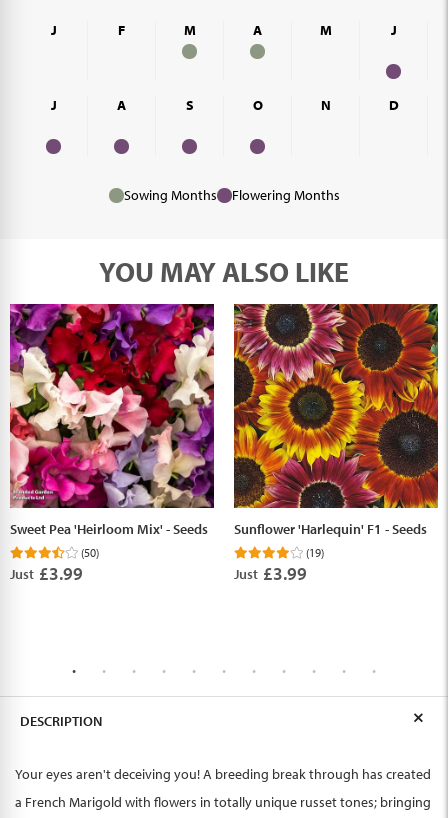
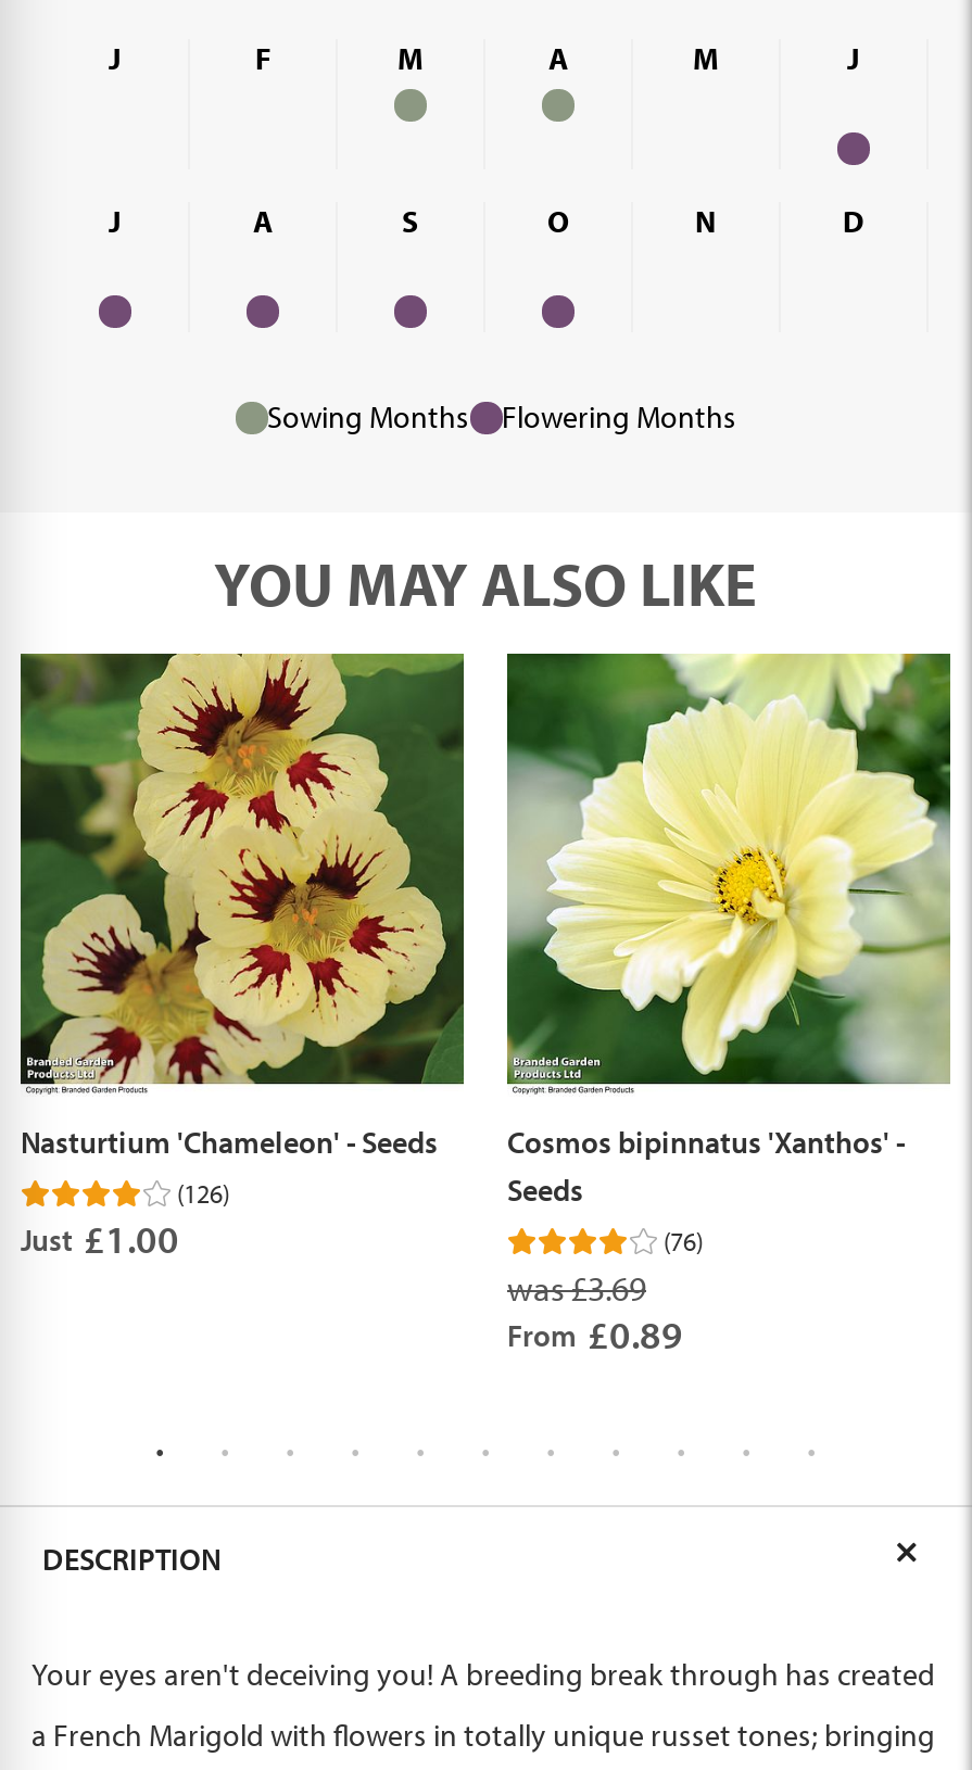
[9,303,215,585] [image] | Sweet Pea 'Heirloom Mix' - Seeds | (50) | Just £3.99 -> [18,652,466,1265] [image] | Nasturtium 'Chameleon' - Seeds | (126) | Just £1.00
[233,303,439,585] [image] | Sunflower 'Harlequin' F1 - Seeds | (19) | Just £3.99 -> [505,652,952,1360] [image] | Cosmos bipinnatus 'Xanthos' - | Seeds | (76) | was £3.69 | From £0.89

